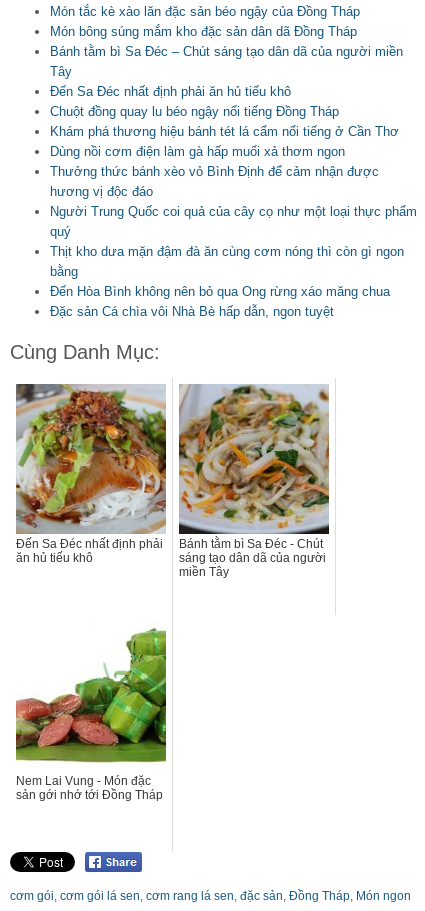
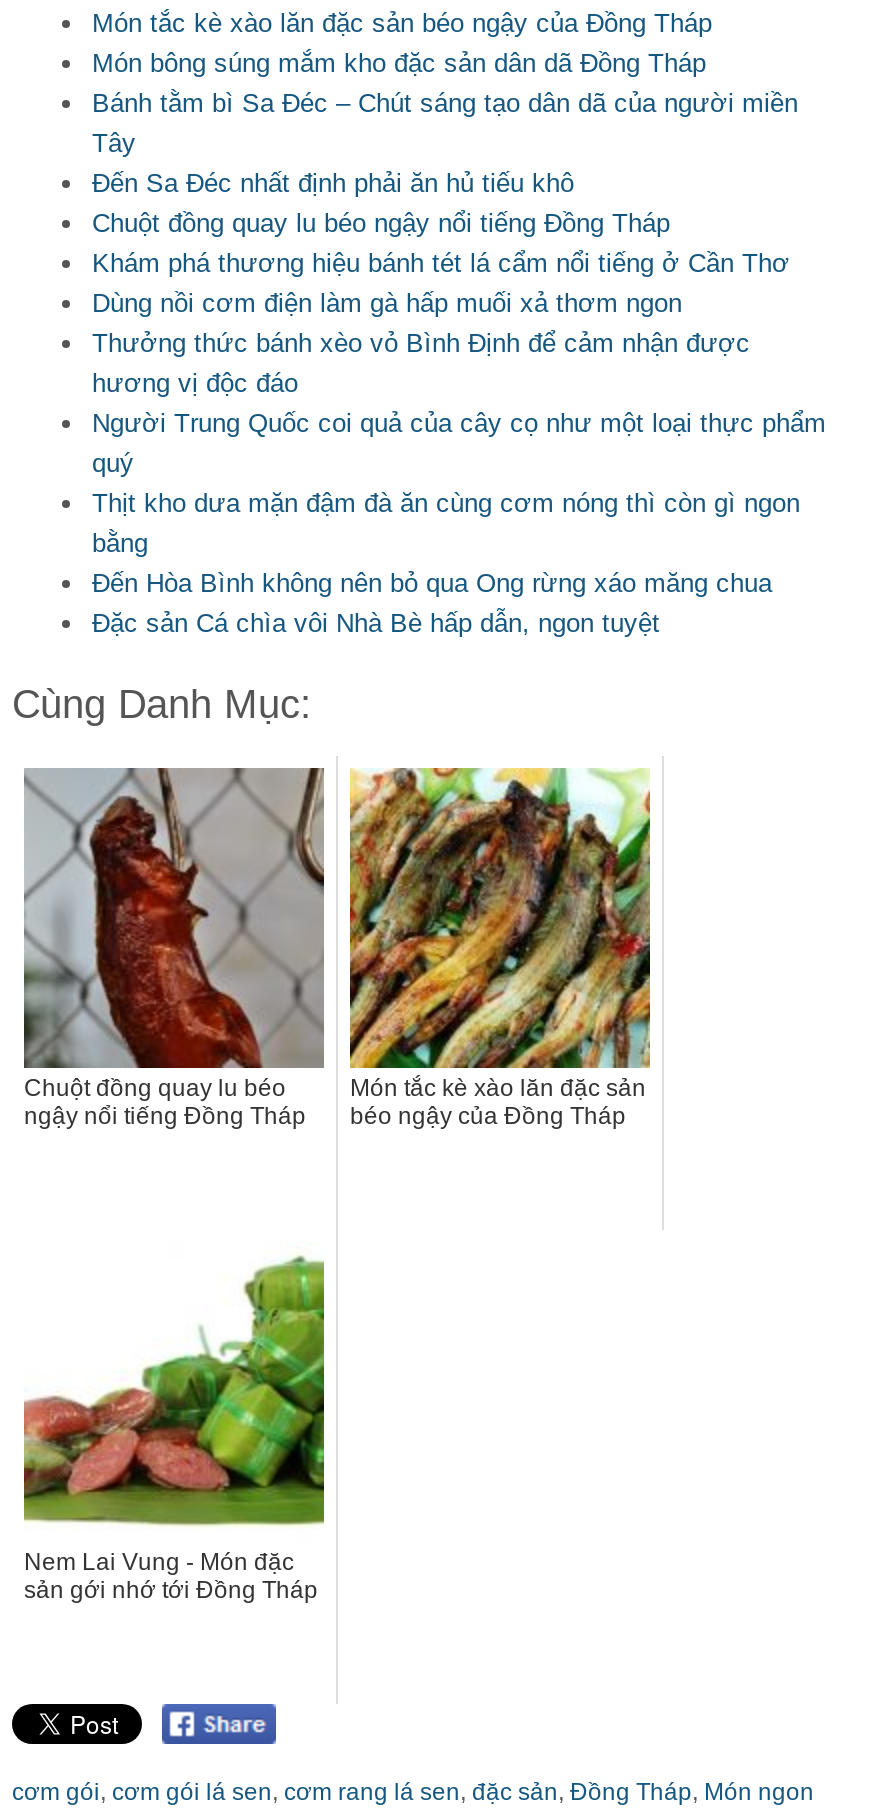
[16,384,167,565] [image] | Đến Sa Đéc nhất định phải | ăn hủ tiếu khô -> [24,766,324,1129] [image] | Chuột đồng quay lu béo | ngậy nổi tiếng Đồng Tháp
[178,384,330,579] [image] | Bánh tằm bì Sa Đéc - Chút | sáng tạo dân dã của người | miền Tây -> [348,766,652,1129] [image] | Món tắc kè xào lăn đặc sản | béo ngậy của Đồng Tháp

